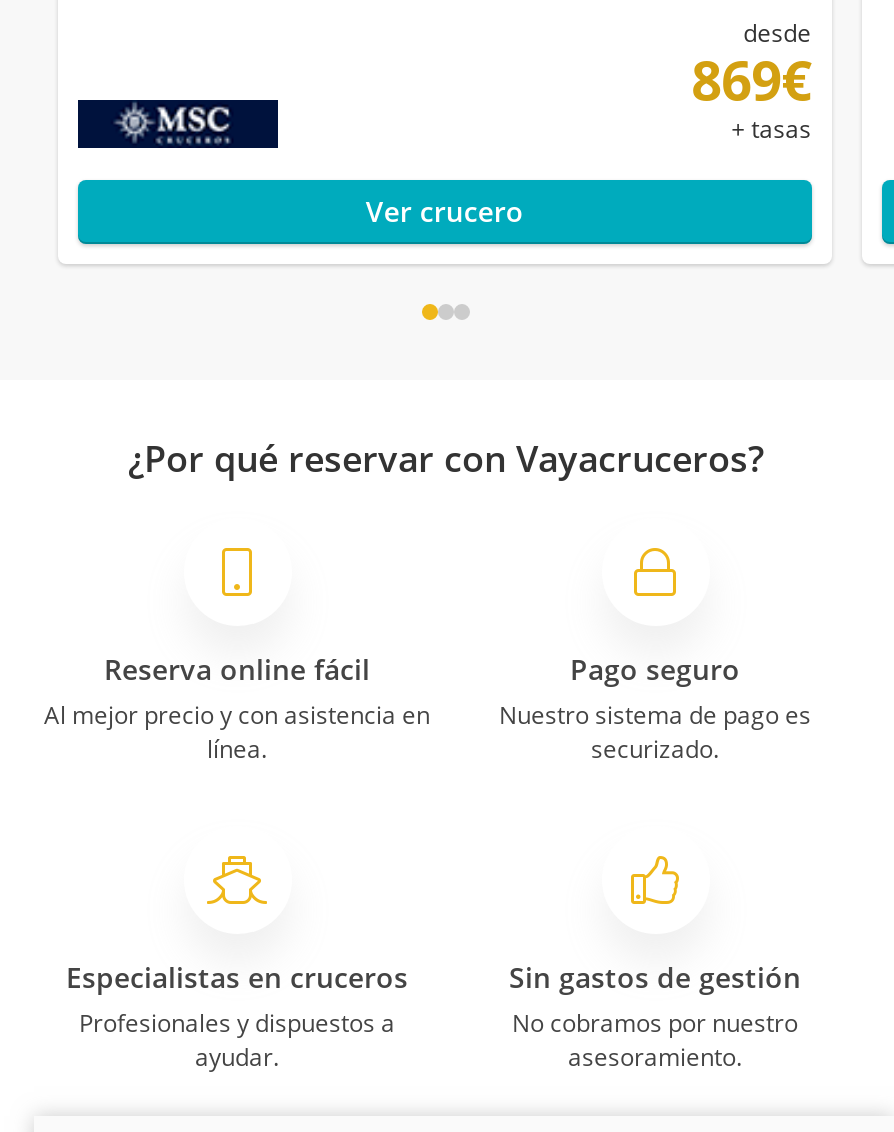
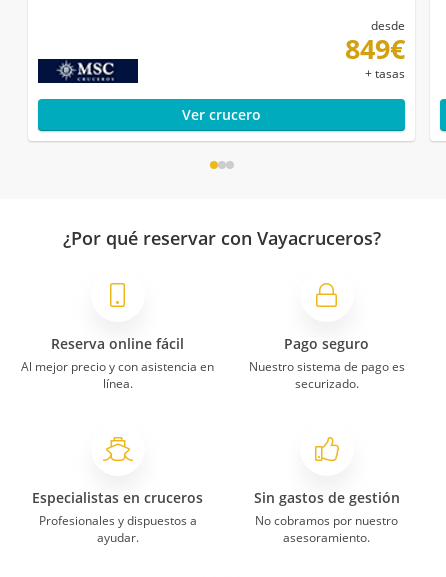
[691,42,811,116] 869€ -> [345,30,405,67] 849€

